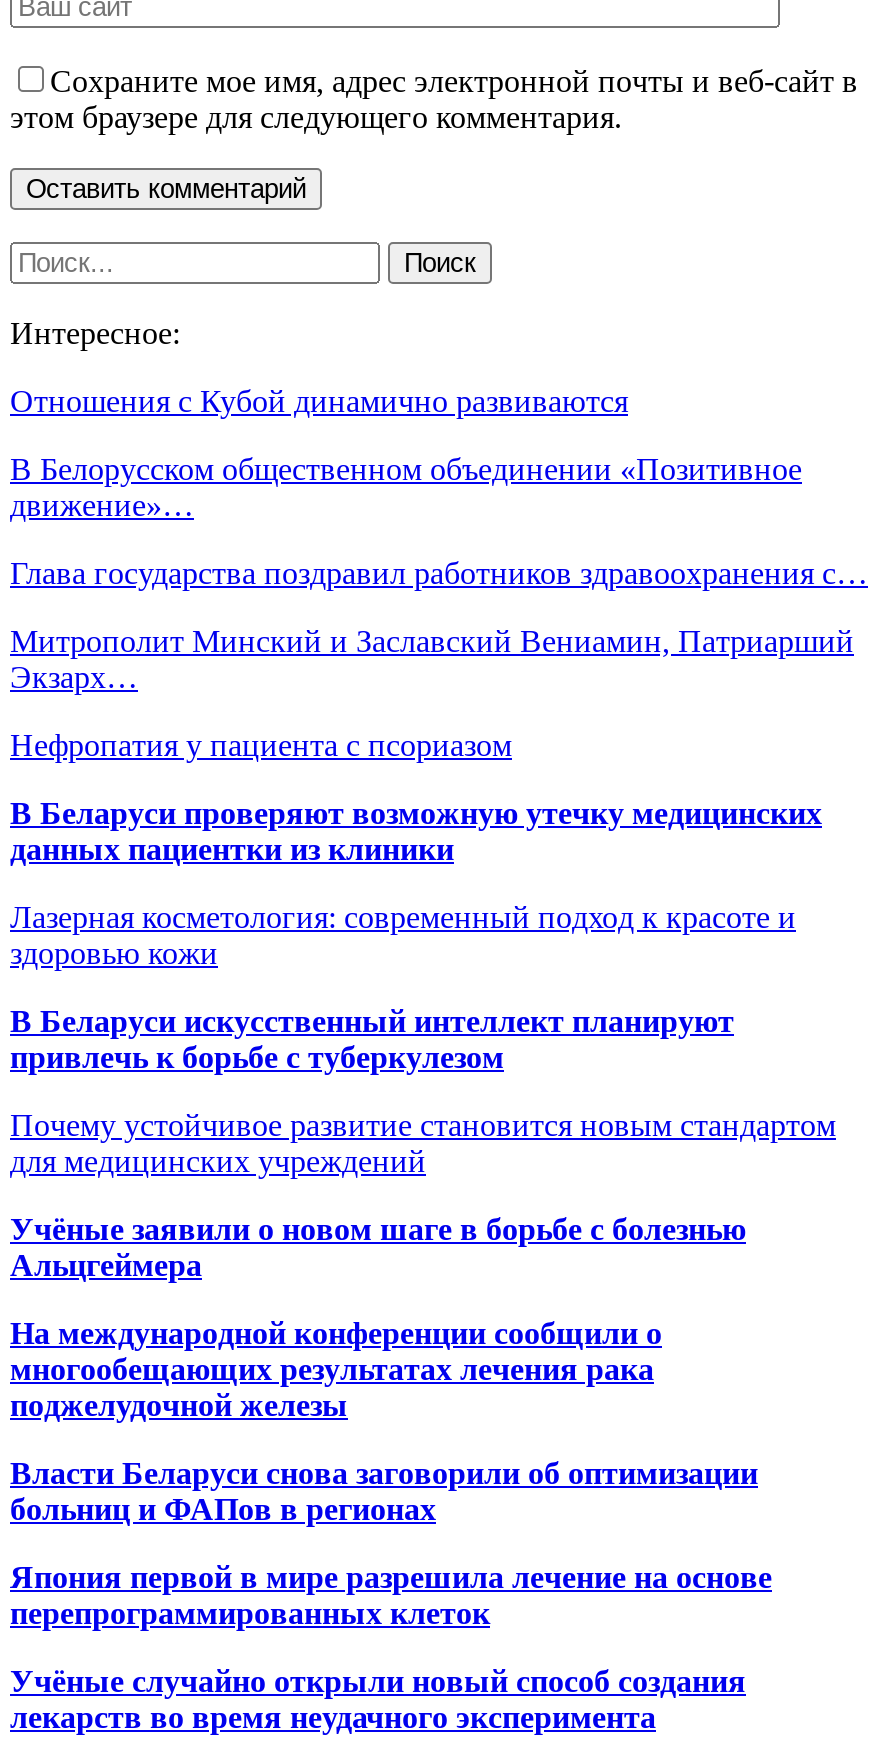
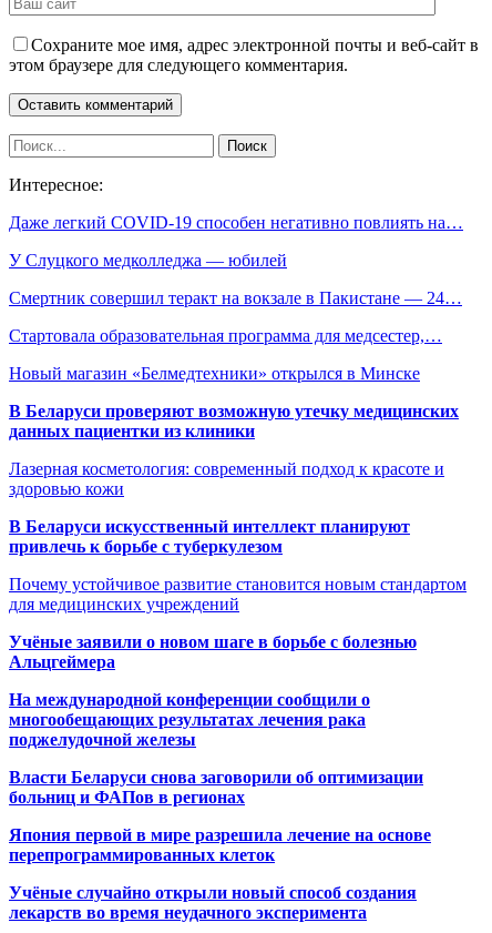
[10,384,628,418] Отношения с Кубой динамично развиваются -> [9,213,463,232] Даже легкий COVID-19 способен негативно повлиять на…
[10,452,802,522] В Белорусском общественном объединении «Позитивное | движение»… -> [9,251,287,269] У Слуцкого медколледжа — юбилей
[10,556,868,590] Глава государства поздравил работников здравоохранения с… -> [9,288,462,307] Смертник совершил теракт на вокзале в Пакистане — 24…
[10,624,854,694] Митрополит Минский и Заславский Вениамин, Патриарший | Экзарх… -> [9,326,442,345] Стартовала образовательная программа для медсестер,…
[10,728,512,762] Нефропатия у пациента с псориазом -> [9,364,420,383] Новый магазин «Белмедтехники» открылся в Минске

